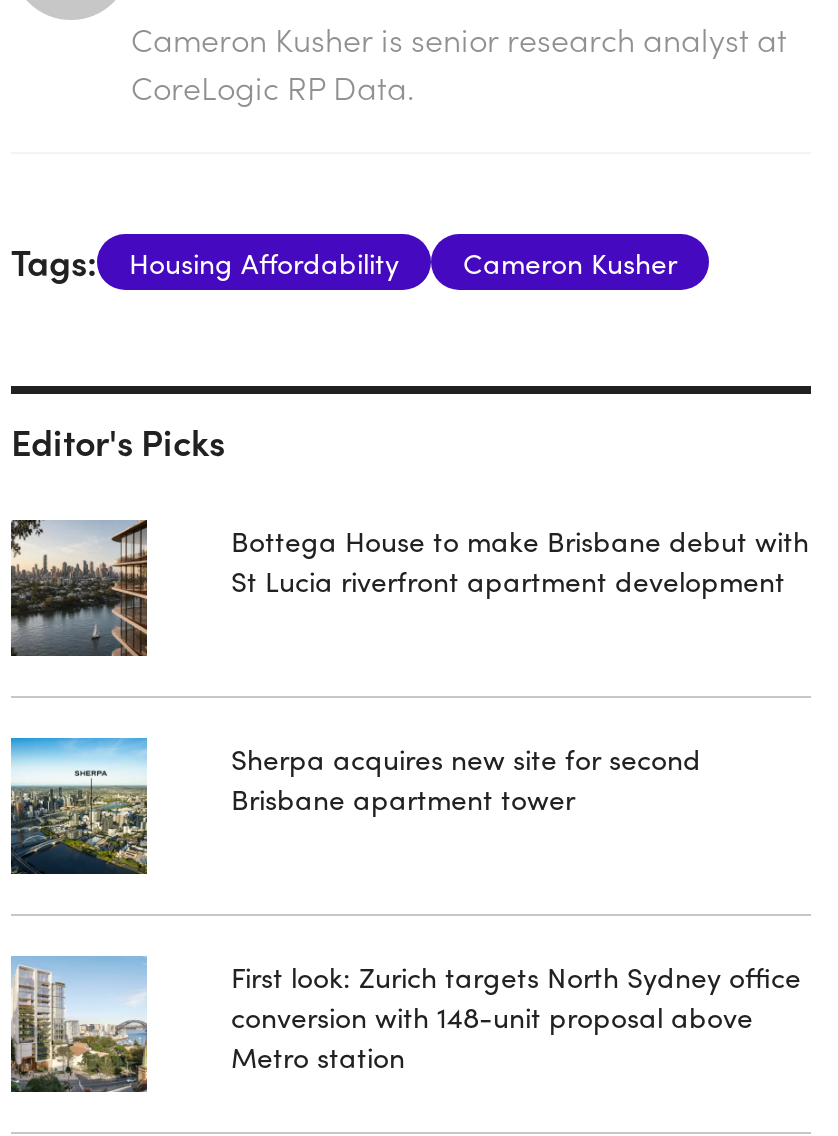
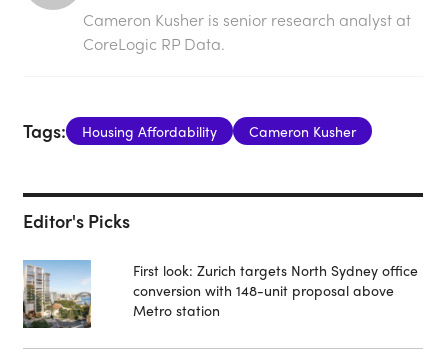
[9,518,149,656] [image] -> none
[231,520,809,600] Bottega House to make Brisbane debut with | St Lucia riverfront apartment development -> none
[9,736,149,876] [image] -> none
[231,738,701,818] Sherpa acquires new site for second | Brisbane apartment tower -> none

